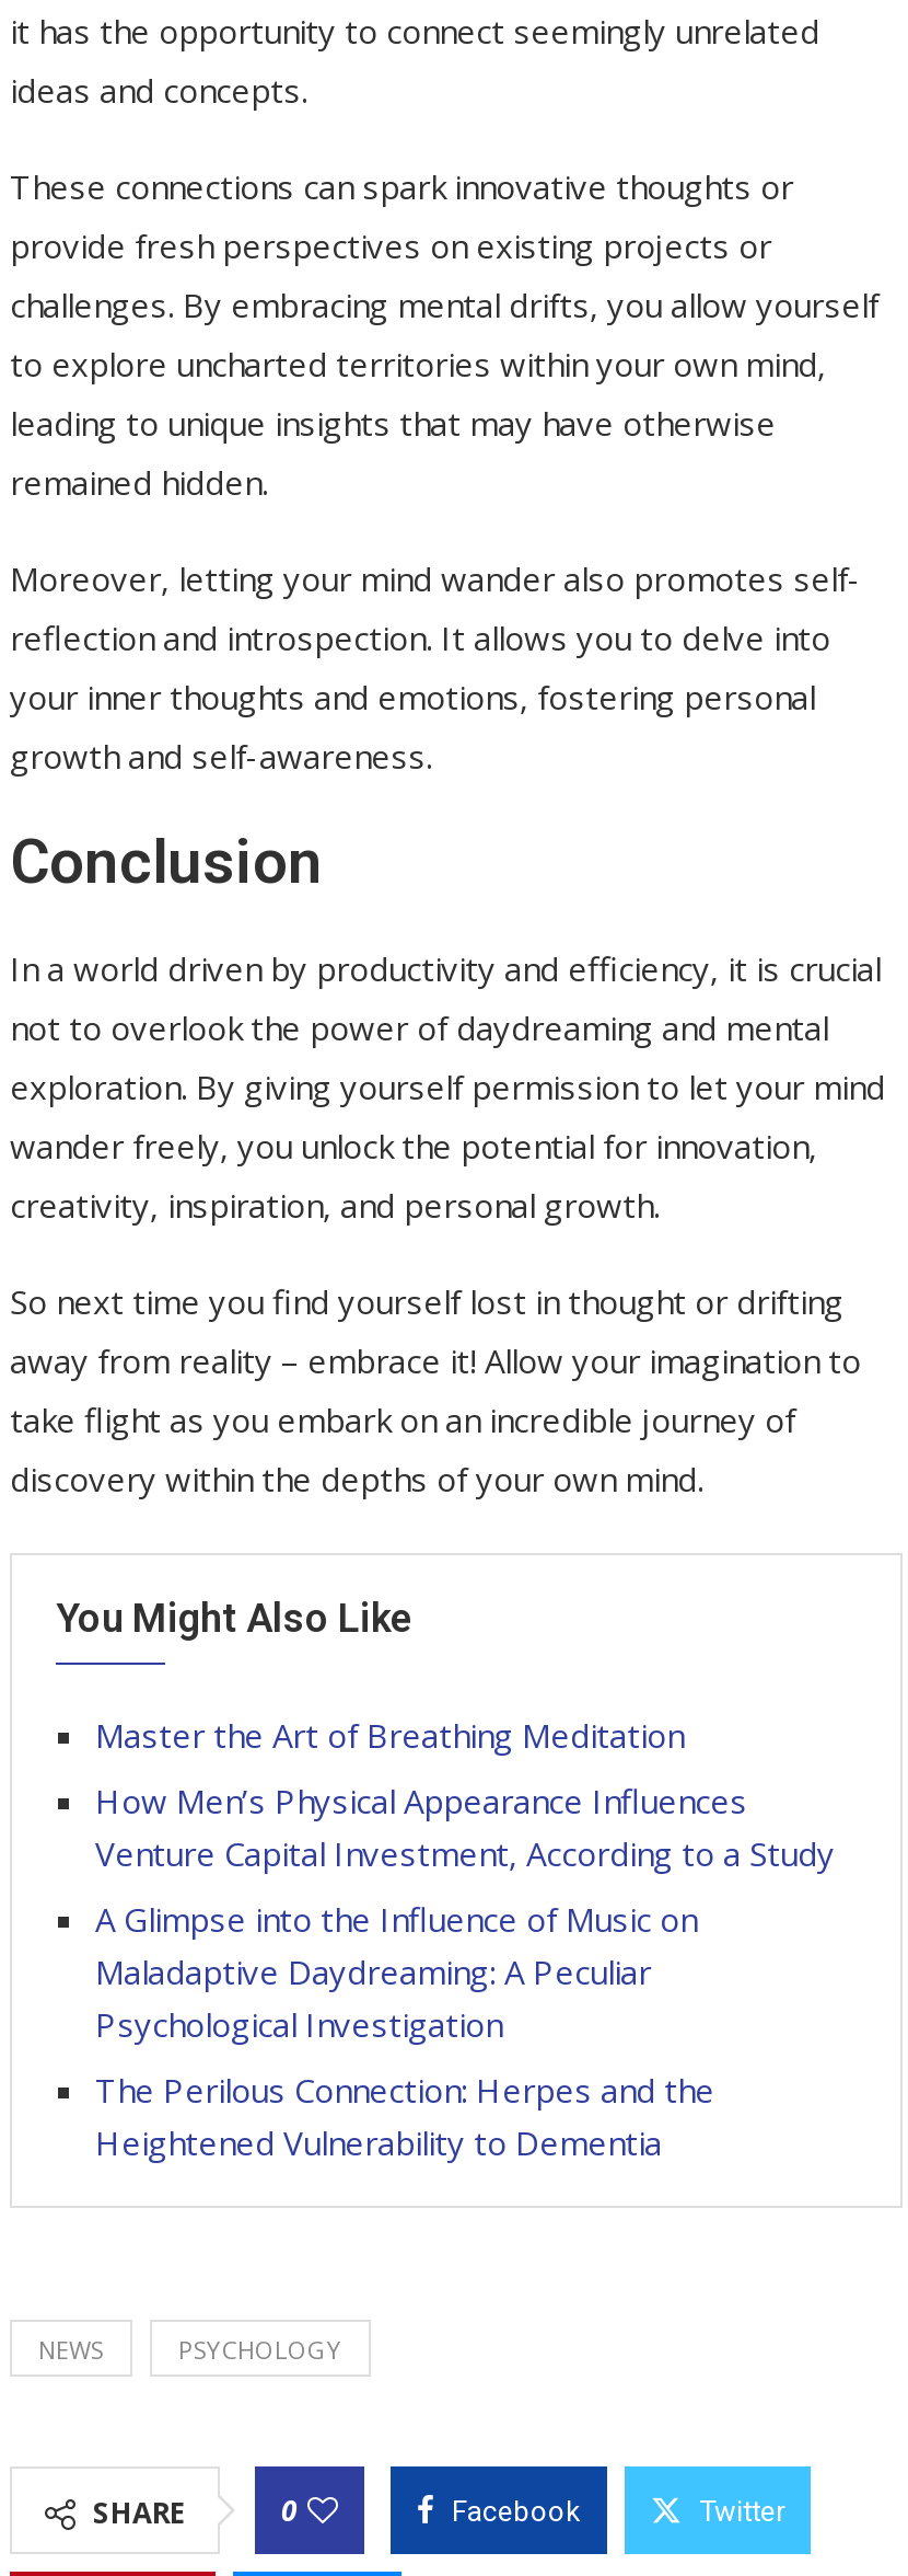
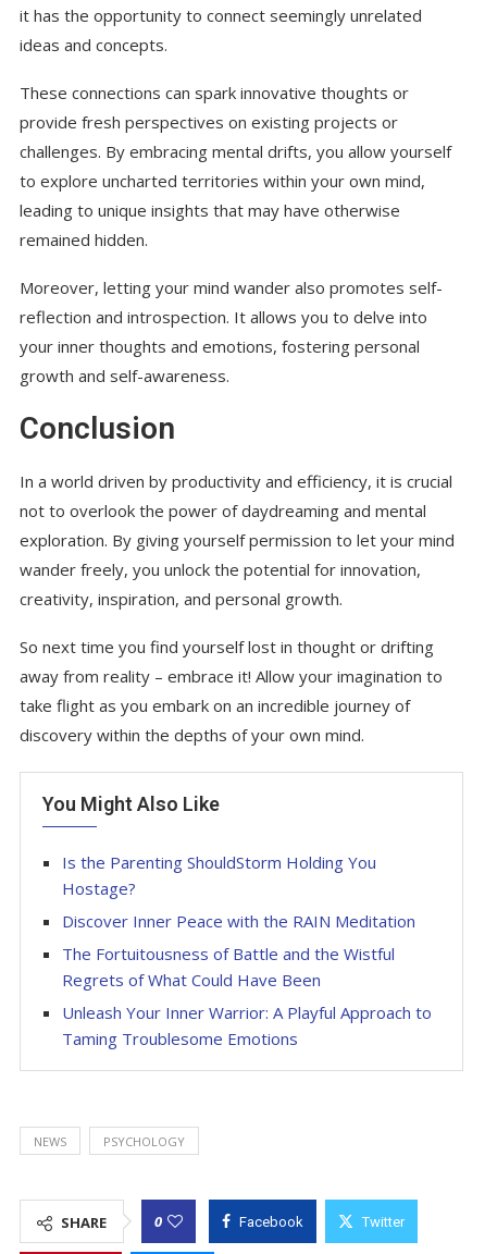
[95,1713,684,1757] Master the Art of Breathing Meditation -> [62,851,376,899] Is the Parenting ShouldStorm Holding You | Hostage?
[95,1779,835,1875] How Men’s Physical Appearance Influences | Venture Capital Investment, According to a Study -> [62,910,415,932] Discover Inner Peace with the RAIN Meditation
[95,1897,697,2046] A Glimpse into the Influence of Music on | Maladaptive Daydreaming: A Peculiar | Psychological Investigation -> [62,943,395,991] The Fortuitousness of Battle and the Wistful | Regrets of What Could Have Been
[95,2068,714,2164] The Perilous Connection: Herpes and the | Heightened Vulnerability to Dementia -> [62,1001,432,1049] Unleash Your Inner Warrior: A Playful Approach to | Taming Troublesome Emotions

